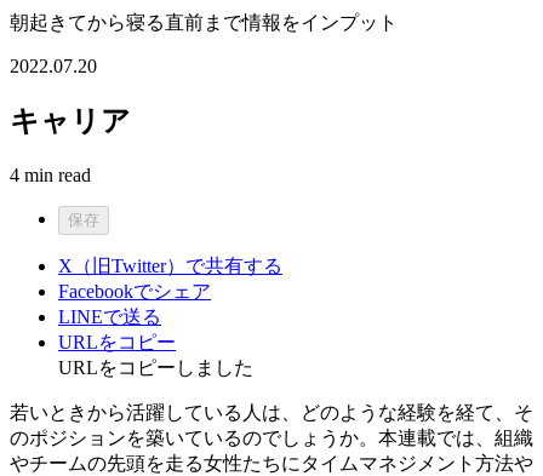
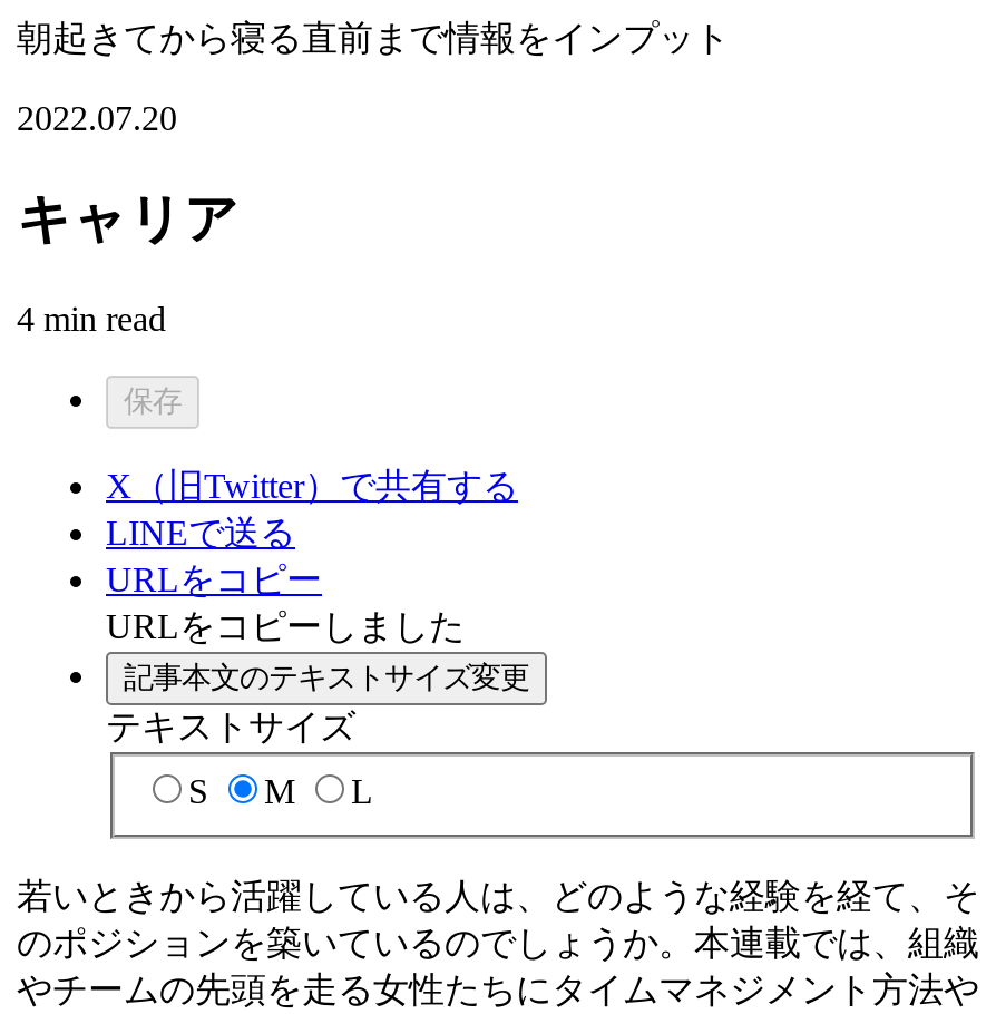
[58,281,211,301] Facebookでシェア -> none
moved [58,306,253,377] -> [106,513,465,644]: LINEで送る | URLをコピー | URLをコピーしました
none -> [106,660,529,811] 記事本文のテキストサイズ変更 | テキストサイズ | S | M | L

